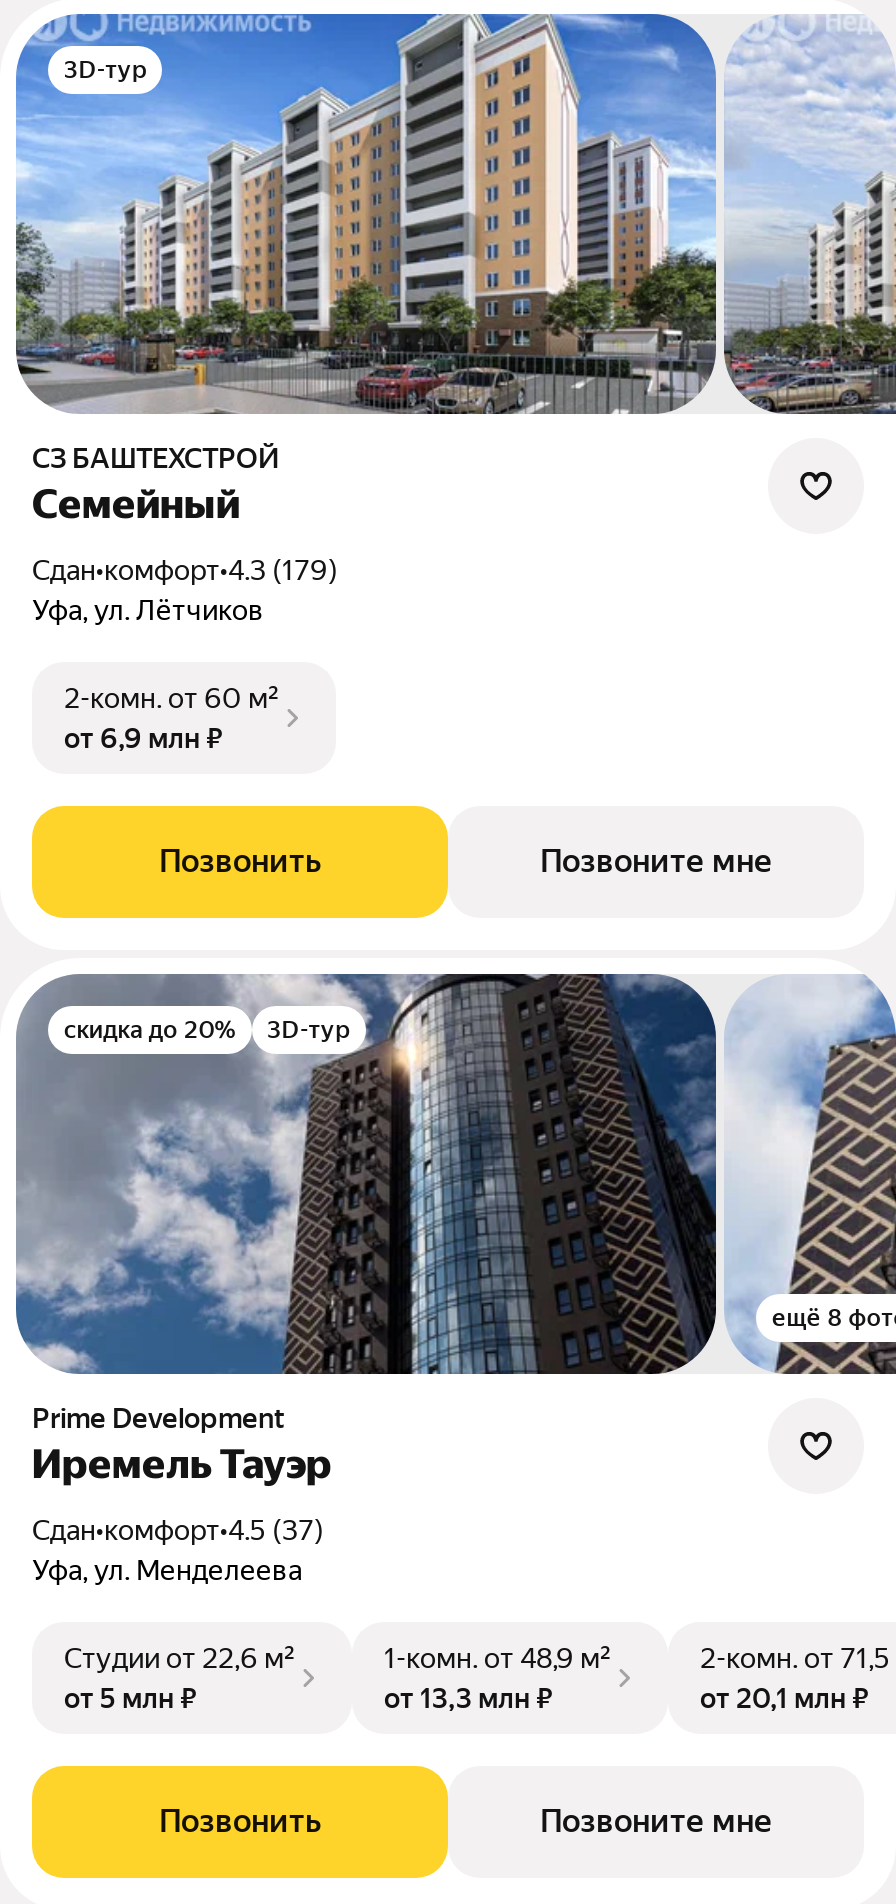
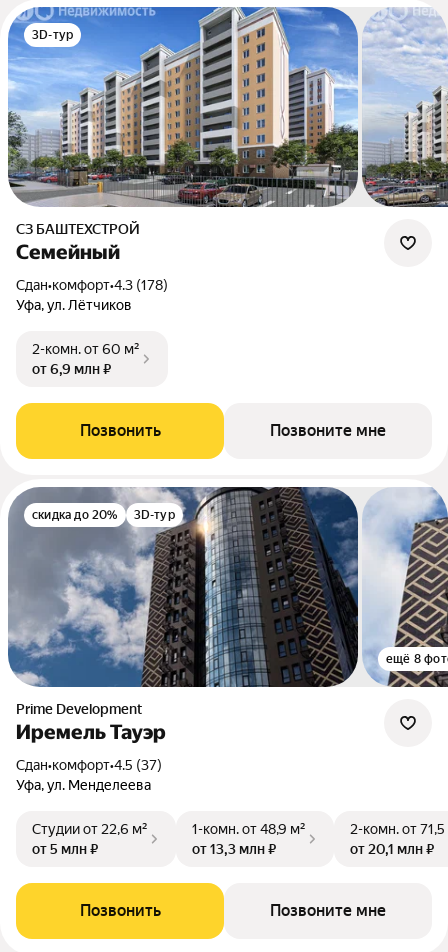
[50,554,338,586] Сдан•комфорт•4.3 (179) -> [25,277,168,293] Сдан•комфорт•4.3 (178)

